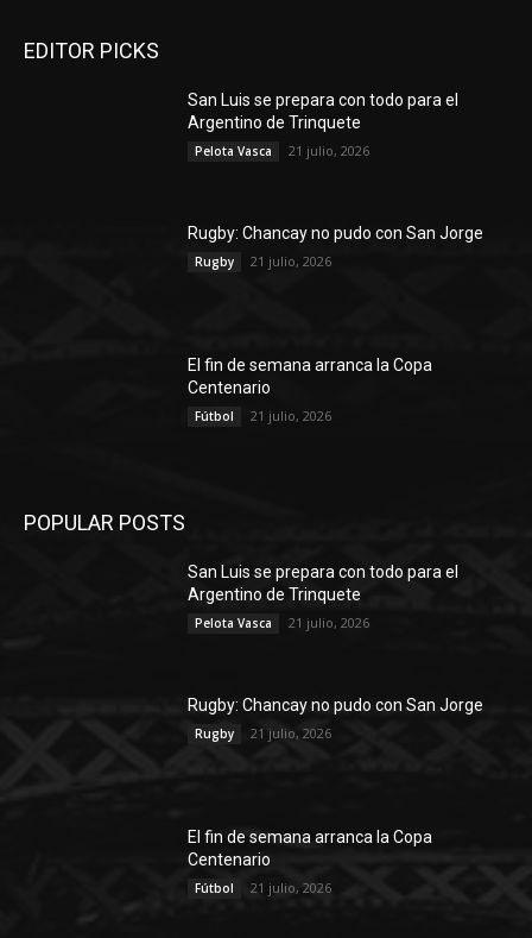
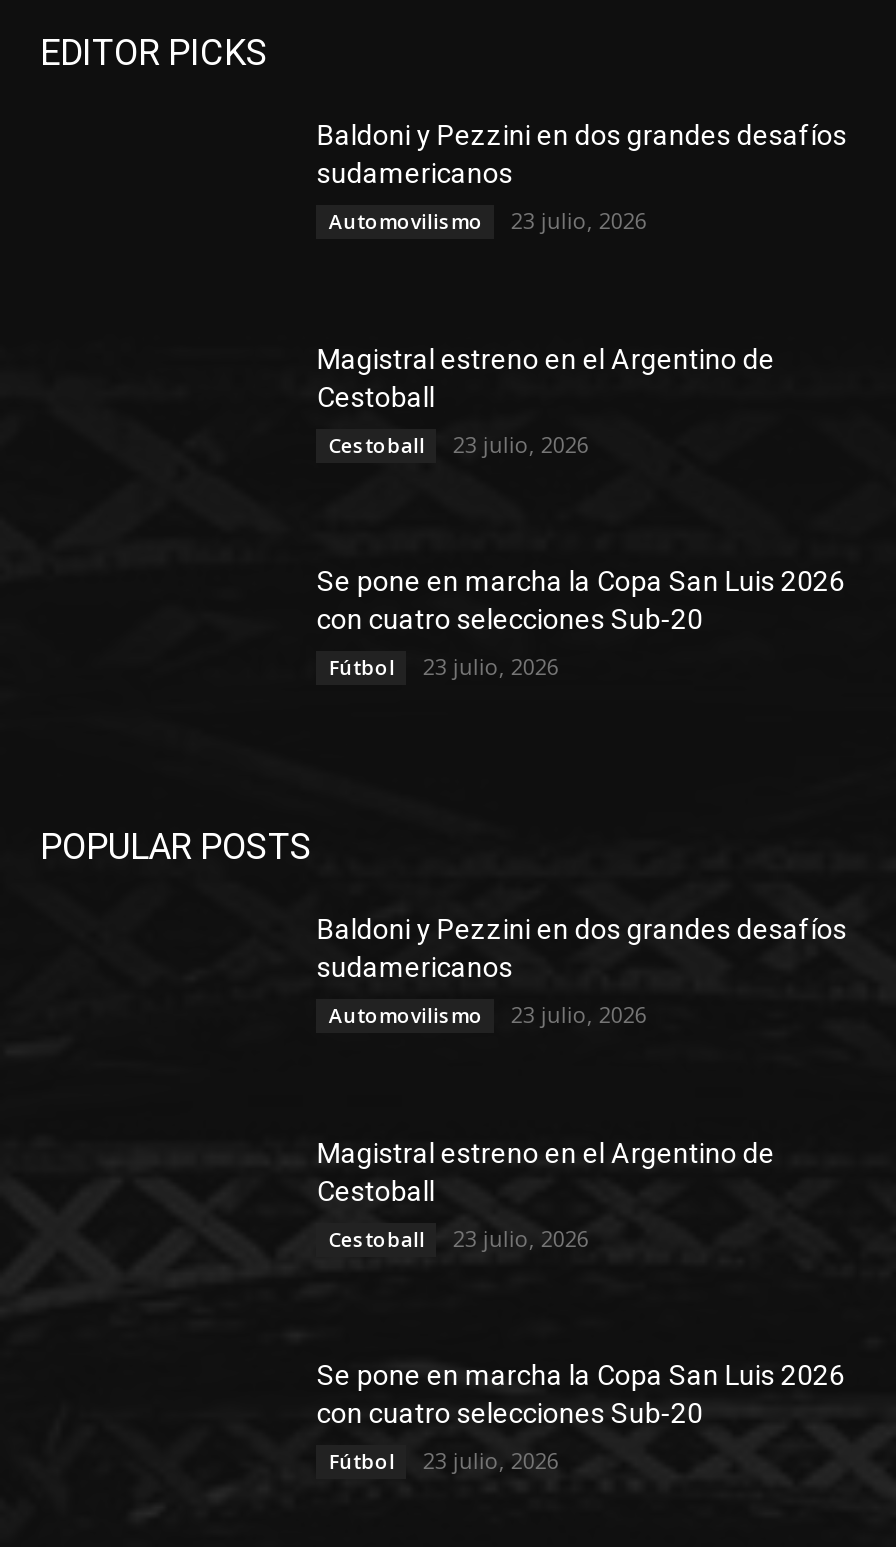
[188,90,459,132] San Luis se prepara con todo para el | Argentino de Trinquete -> [317,119,847,189] Baldoni y Pezzini en dos grandes desafíos | sudamericanos
[195,142,370,159] Pelota Vasca | 21 julio, 2026 -> [329,205,647,235] Automovilismo | 23 julio, 2026
[188,223,484,242] Rugby: Chancay no pudo con San Jorge -> [317,343,775,413] Magistral estreno en el Argentino de | Cestoball
[195,252,332,270] Rugby | 21 julio, 2026 -> [329,429,589,459] Cestoball | 23 julio, 2026
[188,356,433,398] El fin de semana arranca la Copa | Centenario -> [317,566,845,636] Se pone en marcha la Copa San Luis 2026 | con cuatro selecciones Sub-20
[195,407,332,425] Fútbol 21 julio, 2026 -> [329,652,559,682] Fútbol 23 julio, 2026
[188,562,459,604] San Luis se prepara con todo para el | Argentino de Trinquete -> [317,913,847,983] Baldoni y Pezzini en dos grandes desafíos | sudamericanos
[195,614,370,631] Pelota Vasca | 21 julio, 2026 -> [329,999,647,1029] Automovilismo | 23 julio, 2026
[188,695,484,714] Rugby: Chancay no pudo con San Jorge -> [317,1137,775,1207] Magistral estreno en el Argentino de | Cestoball
[195,724,332,742] Rugby | 21 julio, 2026 -> [329,1223,589,1253] Cestoball | 23 julio, 2026
[188,828,433,870] El fin de semana arranca la Copa | Centenario -> [317,1360,845,1430] Se pone en marcha la Copa San Luis 2026 | con cuatro selecciones Sub-20
[195,879,332,897] Fútbol 21 julio, 2026 -> [329,1446,559,1476] Fútbol 23 julio, 2026

